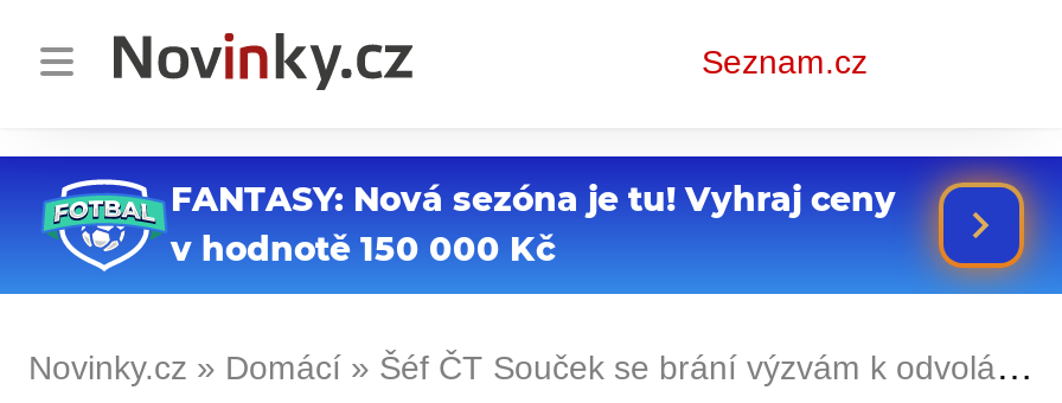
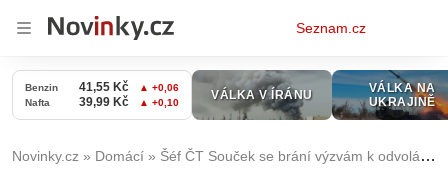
[7,154,1055,296] [image] -> [3,68,445,125] [image]

